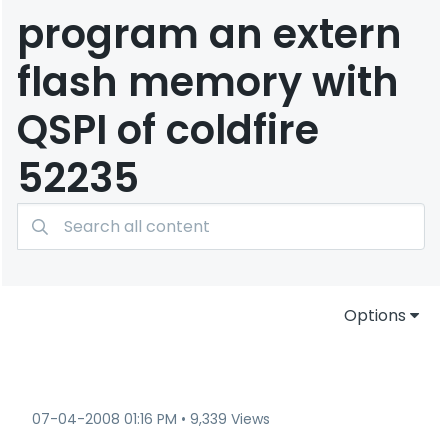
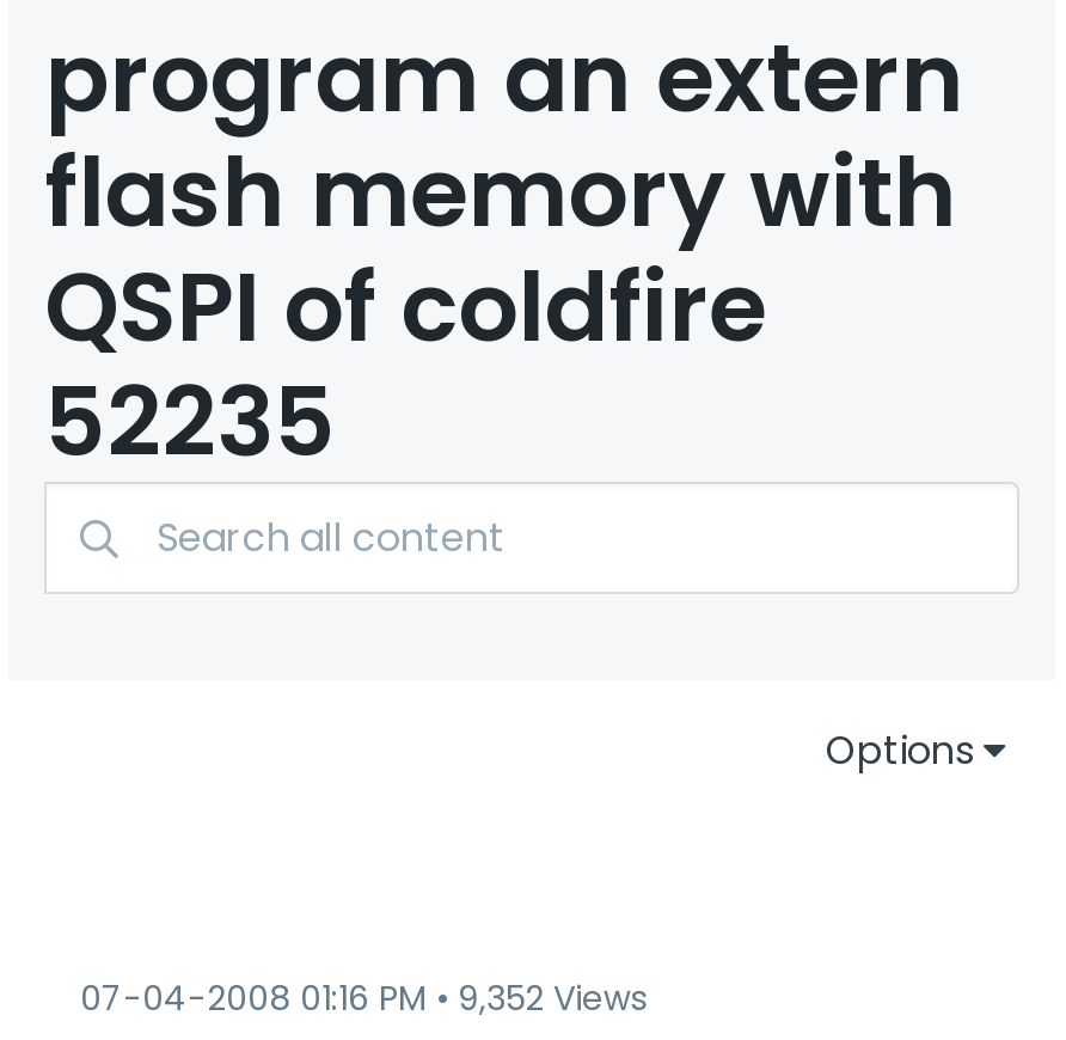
[32,409,270,429] 07-04-2008 01:16 PM 9,339 Views -> [80,974,647,1022] 07-04-2008 01:16 PM 9,352 Views

